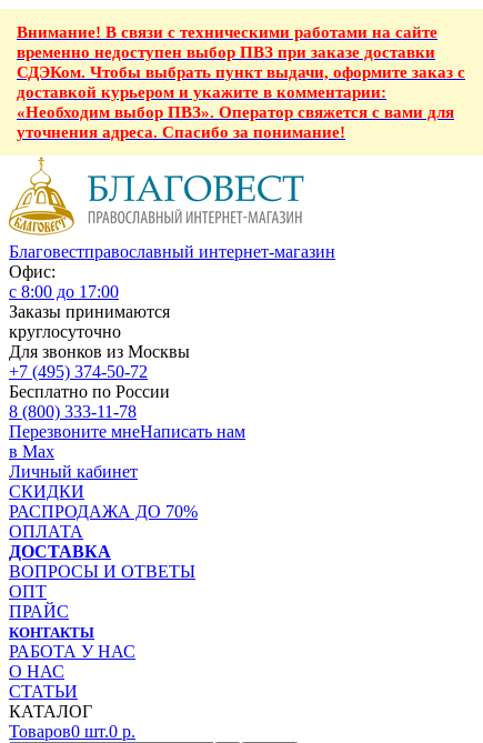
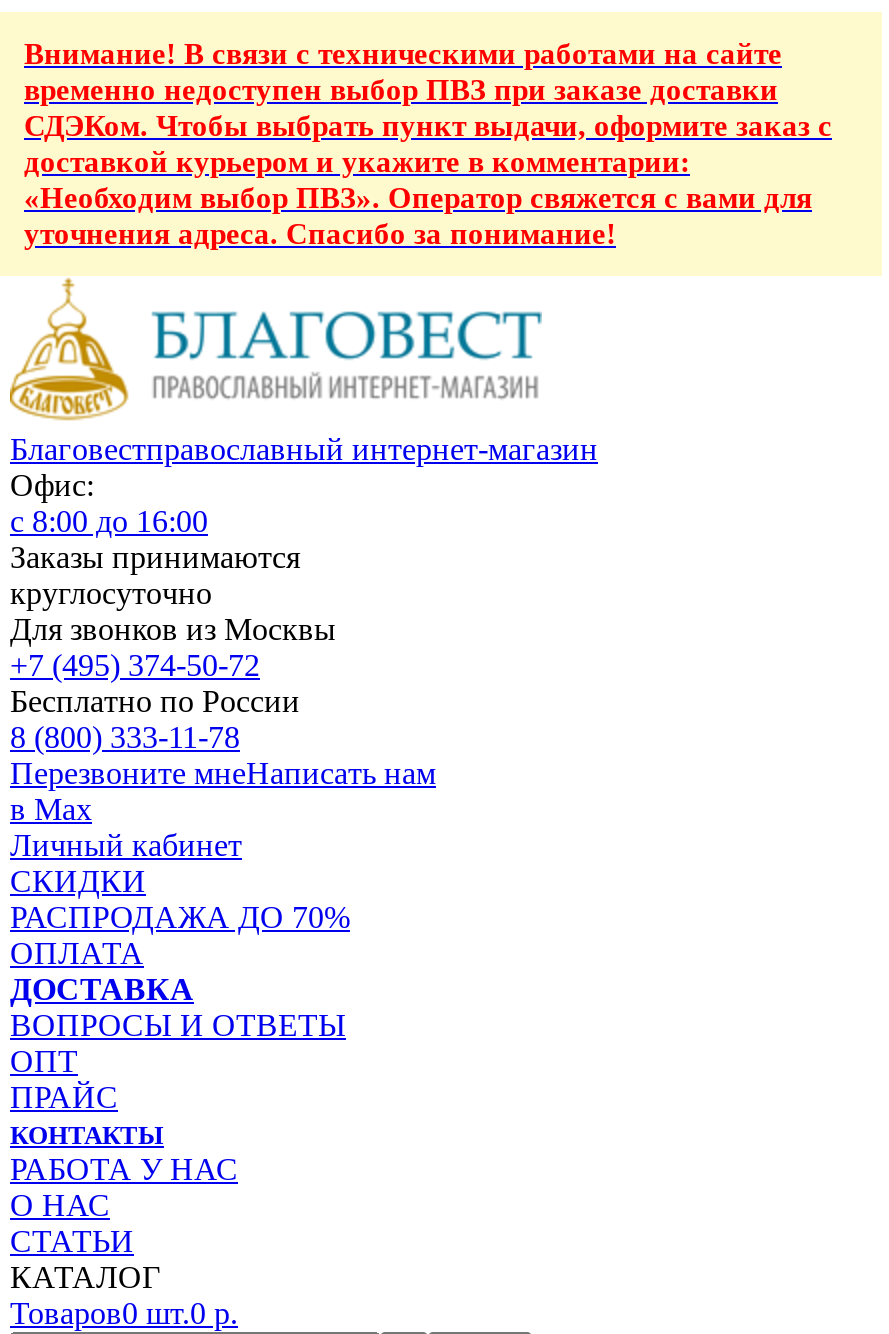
[9,282,119,301] с 8:00 до 17:00 -> [10,504,208,538] с 8:00 до 16:00

